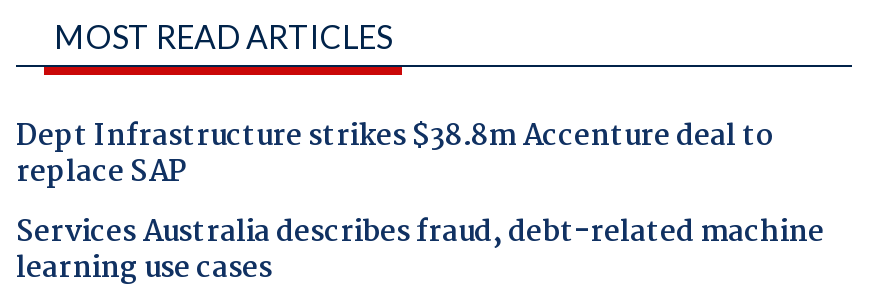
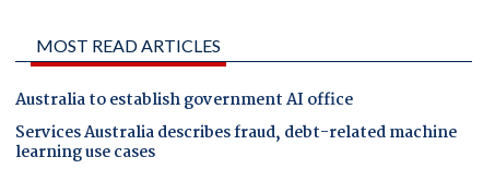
[16,113,774,197] Dept Infrastructure strikes $38.8m Accenture deal to | replace SAP -> [15,87,353,113] Australia to establish government AI office

